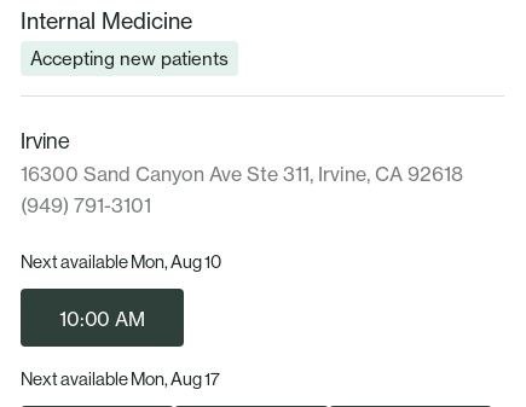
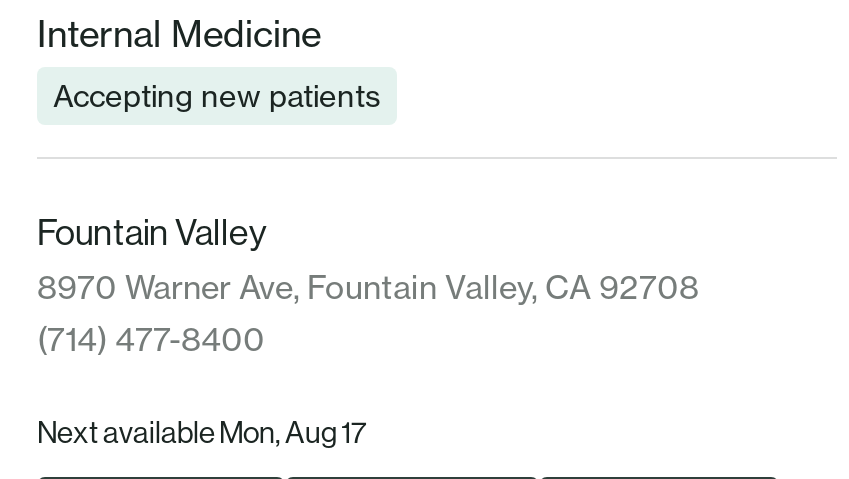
[21,129,463,331] Irvine | 16300 Sand Canyon Ave Ste 311, Irvine, CA 92618 | (949) 791-3101 | Next available Mon, Aug 10 | 10:00 AM -> [37,213,699,359] Fountain Valley | 8970 Warner Ave, Fountain Valley, CA 92708 | (714) 477-8400

